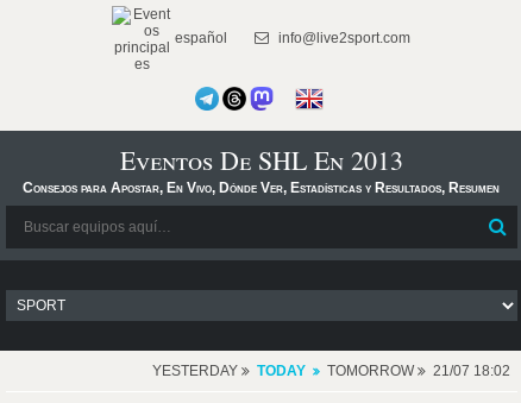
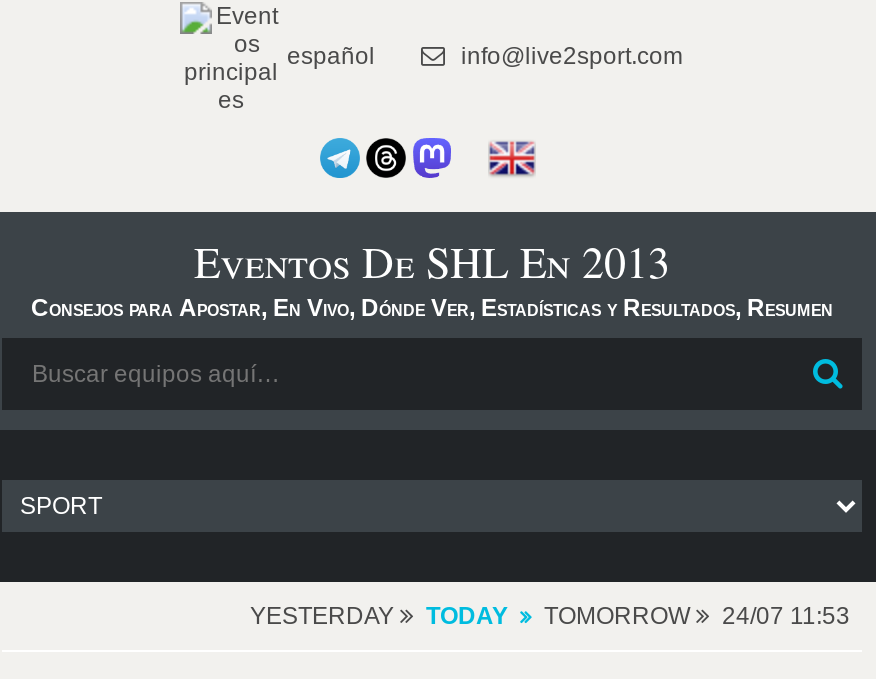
[152,363,510,379] YESTERDAY TODAY TOMORROW 21/07 18:02 -> [250,602,850,630] YESTERDAY TODAY TOMORROW 24/07 11:53

